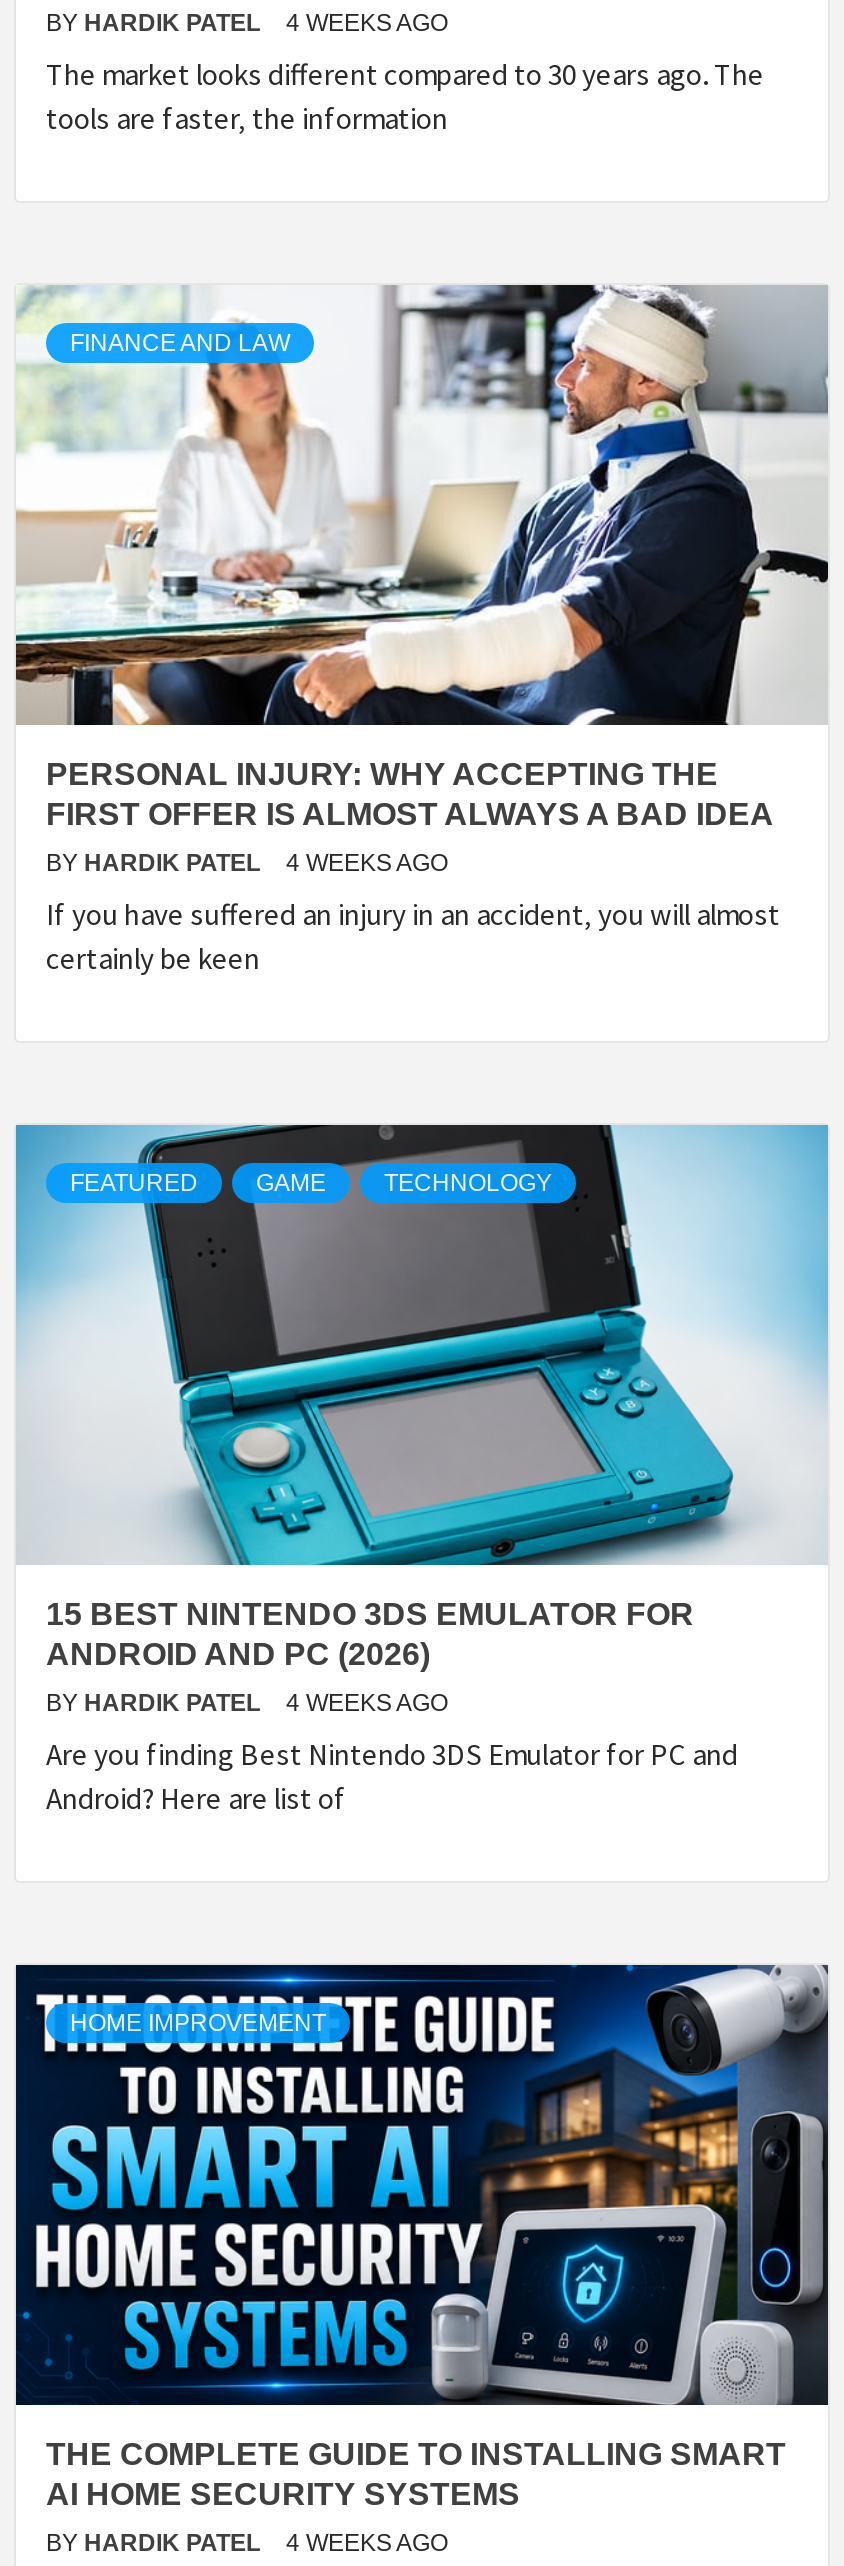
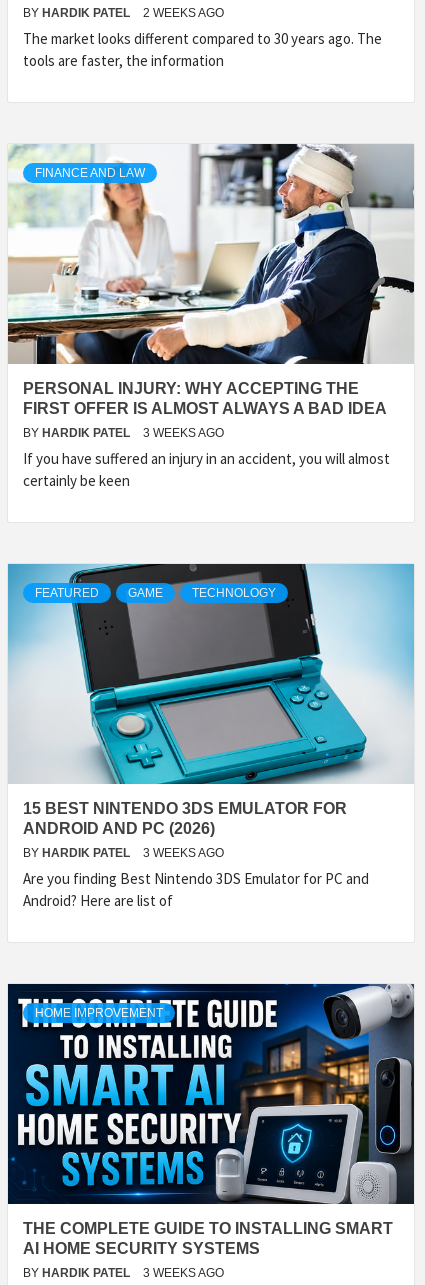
[46,9,448,37] BY HARDIK PATEL 4 WEEKS AGO -> [23,6,224,20] BY HARDIK PATEL 2 WEEKS AGO
[46,849,448,877] BY HARDIK PATEL 4 WEEKS AGO -> [23,426,224,440] BY HARDIK PATEL 3 WEEKS AGO
[46,1689,448,1717] BY HARDIK PATEL 4 WEEKS AGO -> [23,846,224,860] BY HARDIK PATEL 3 WEEKS AGO
[46,2529,448,2557] BY HARDIK PATEL 4 WEEKS AGO -> [23,1266,224,1280] BY HARDIK PATEL 3 WEEKS AGO

